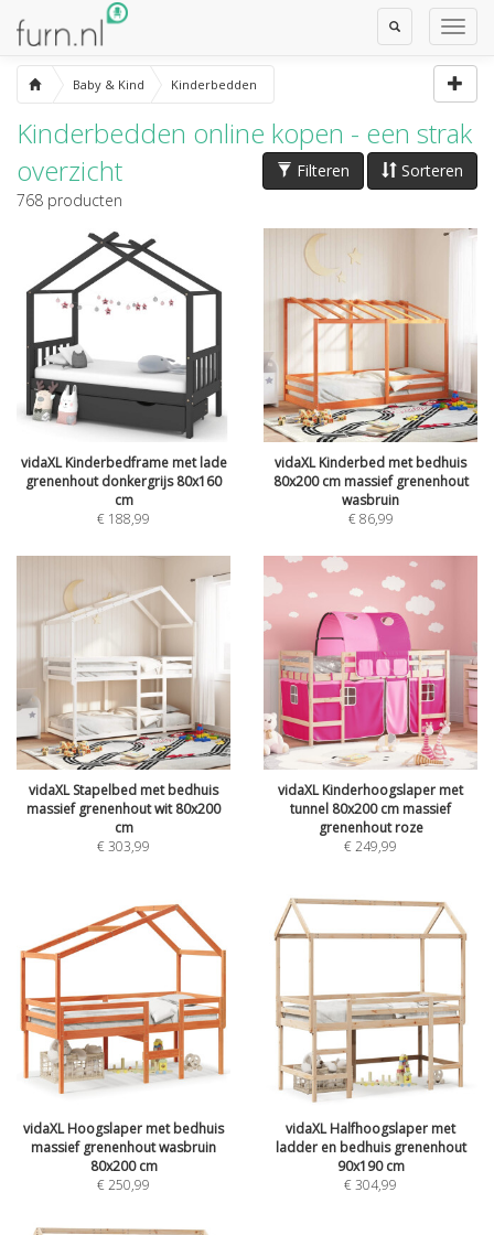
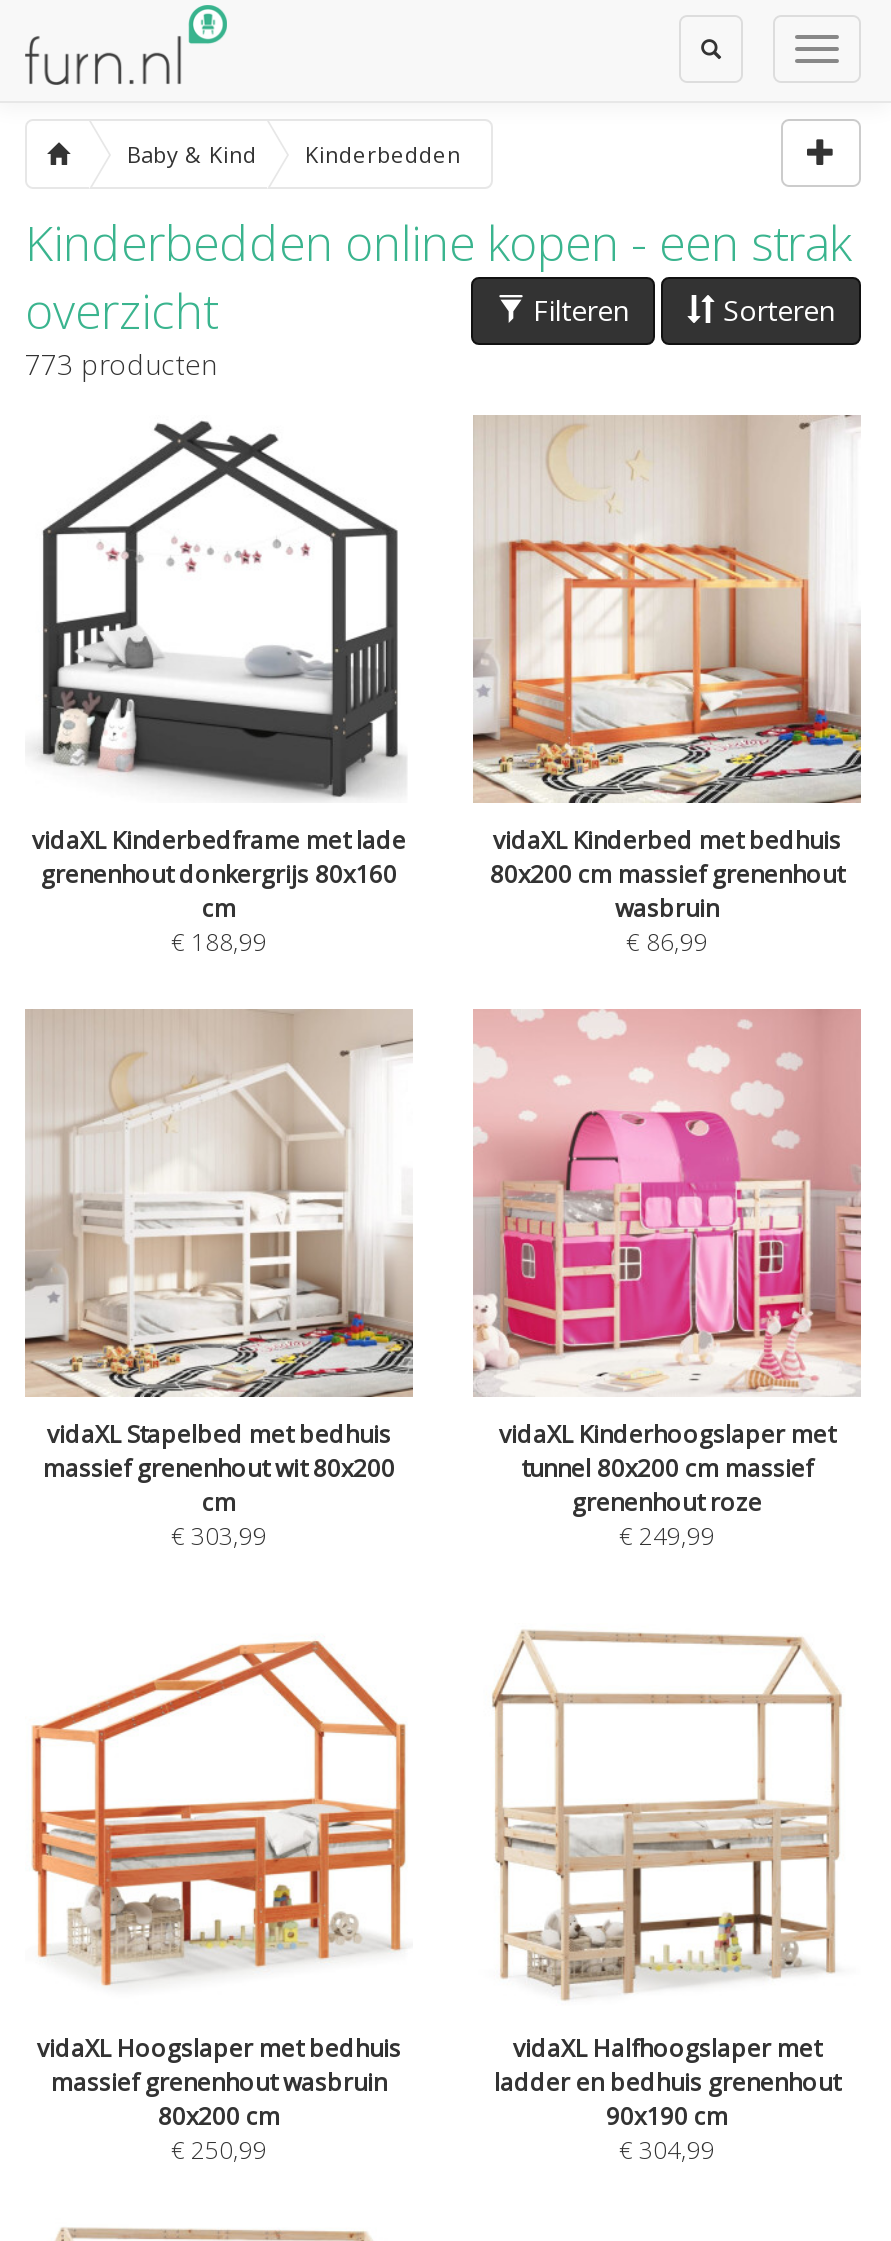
[17,190,122,211] 768 producten -> [25,345,217,383] 773 producten

